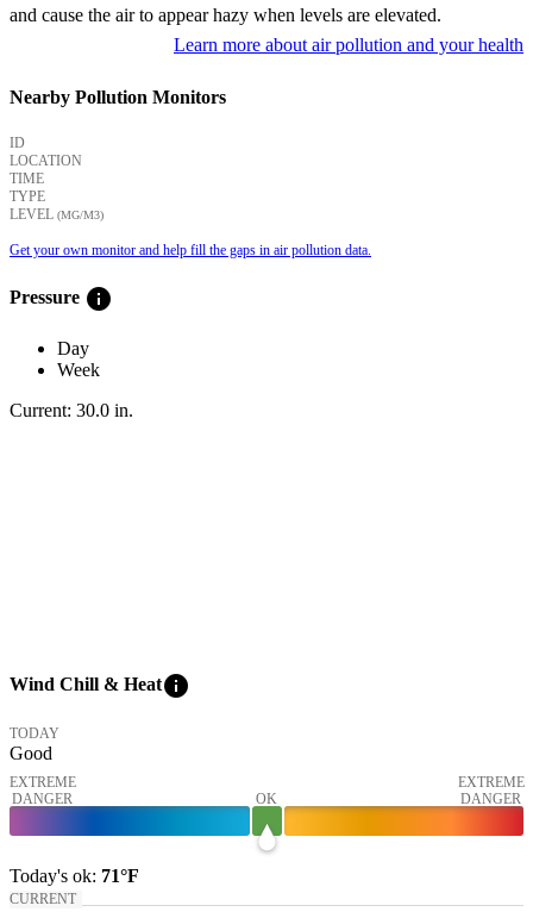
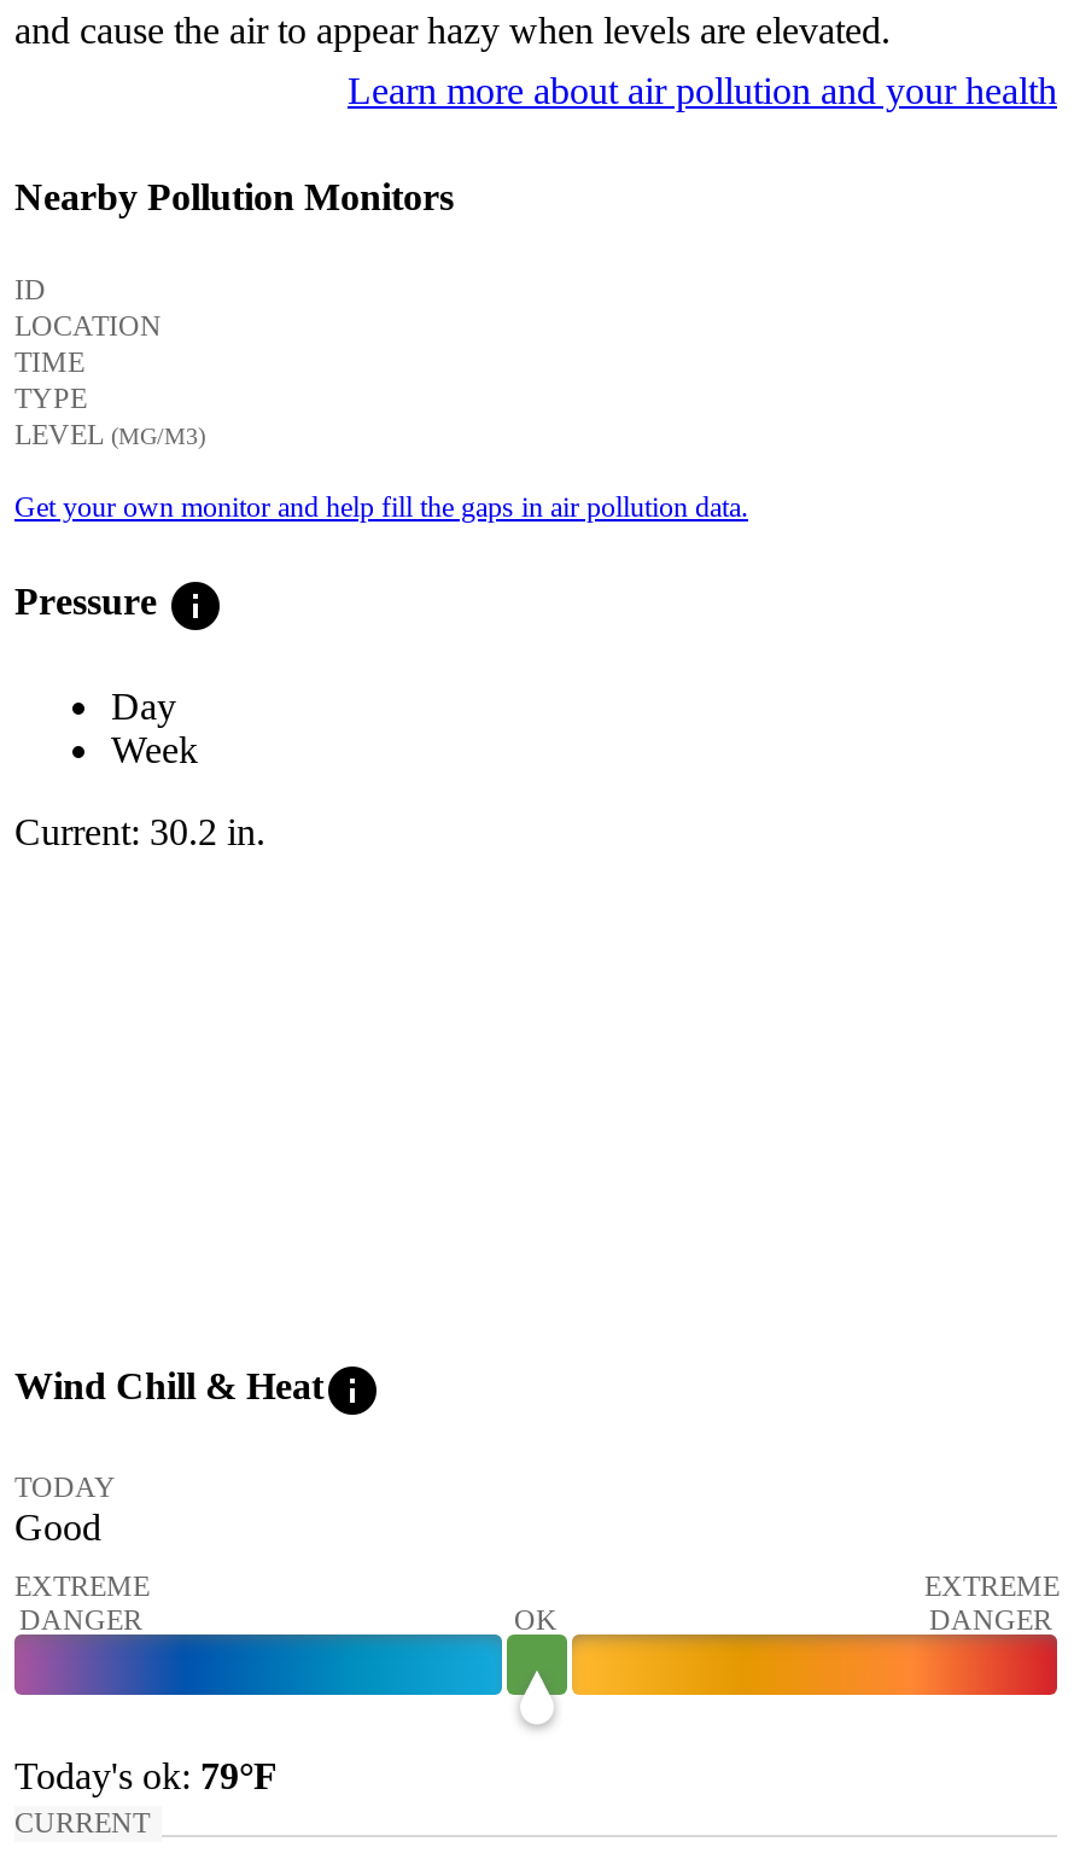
[10,400,133,420] Current: 30.0 in. -> [14,811,265,852] Current: 30.2 in.
[10,866,139,886] Today's ok: 71°F -> [14,1756,278,1797] Today's ok: 79°F

